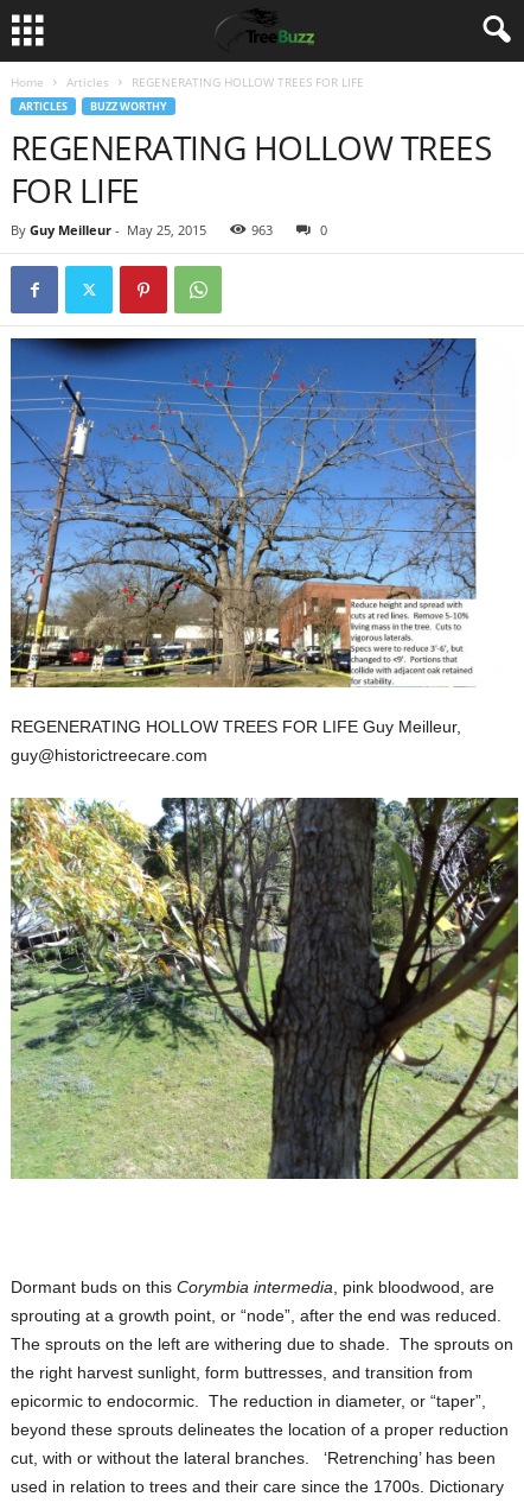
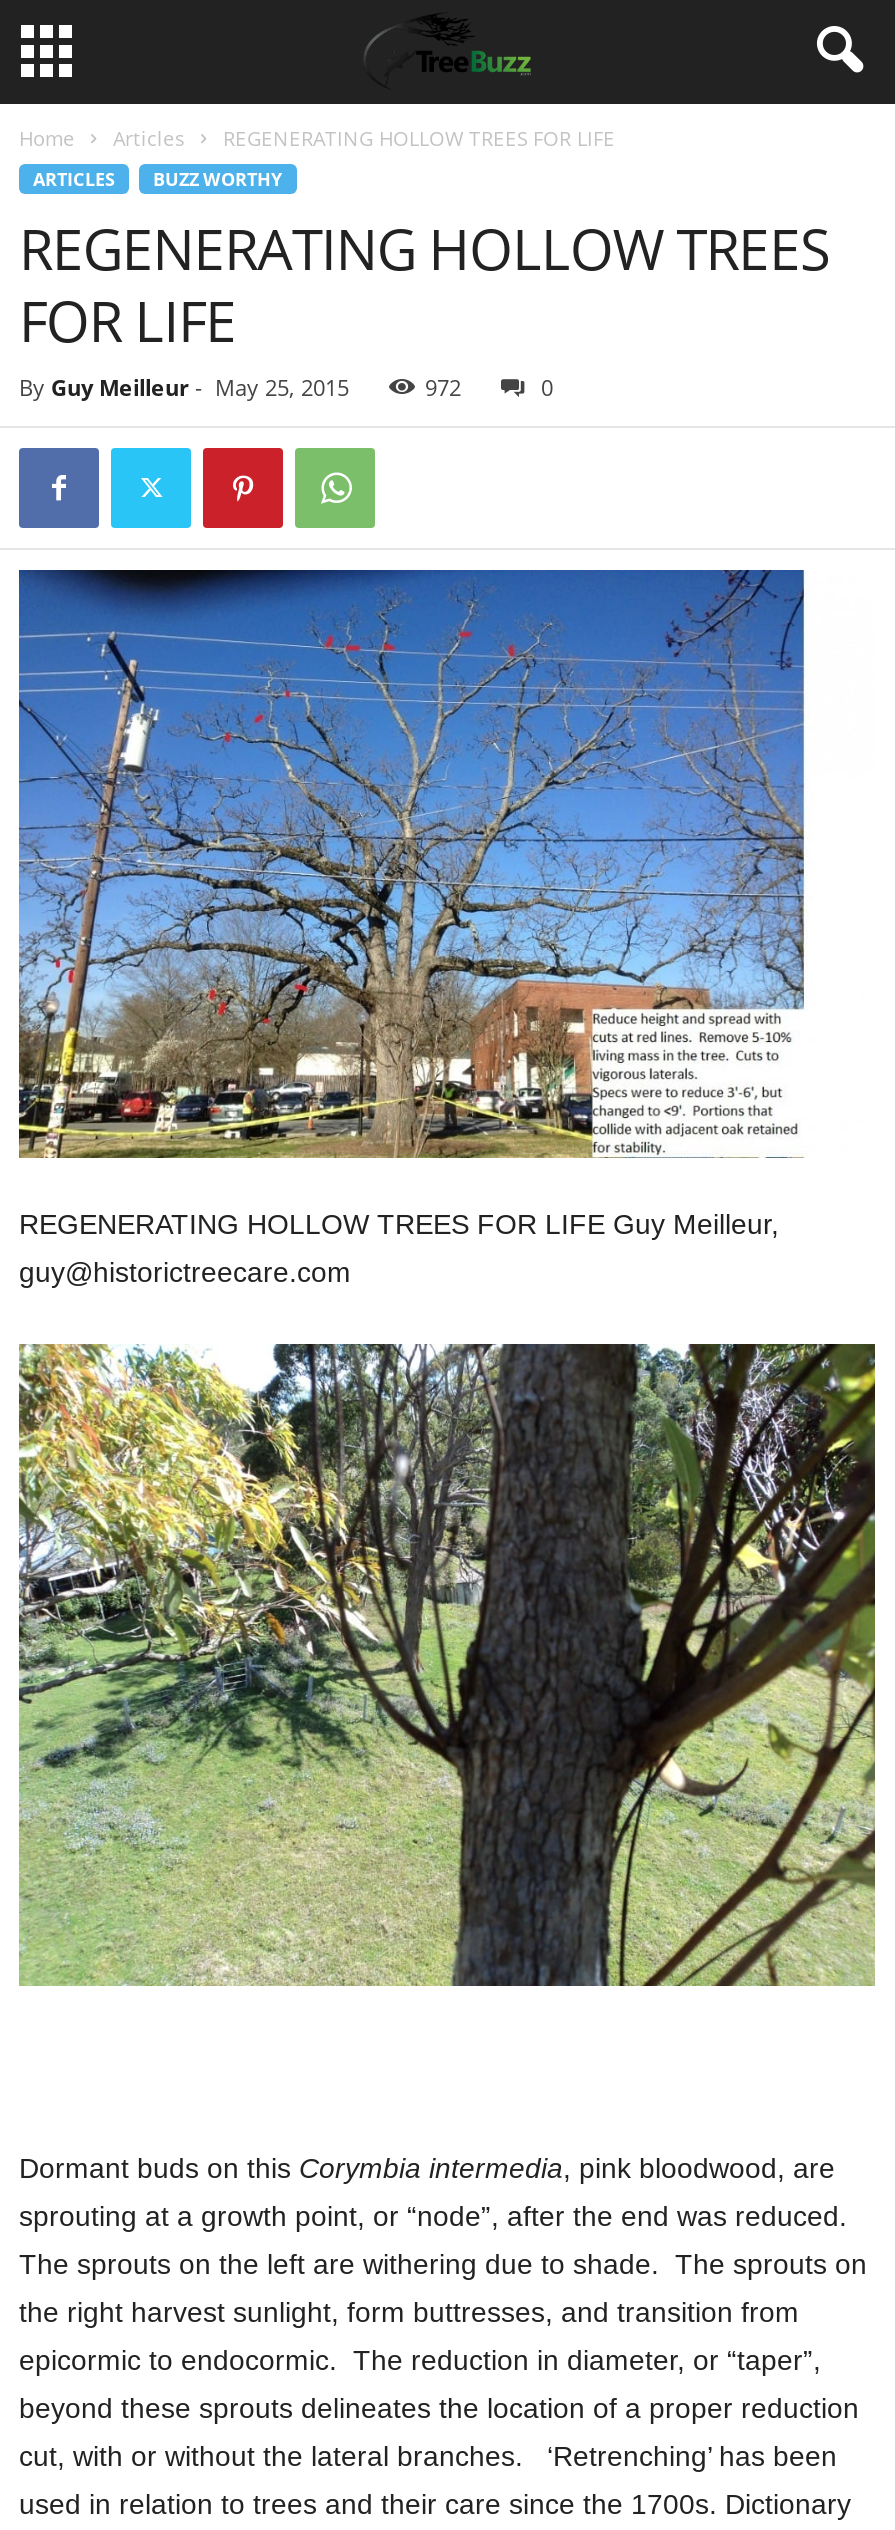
[251,221,273,239] 963 -> [425,372,461,402] 972

